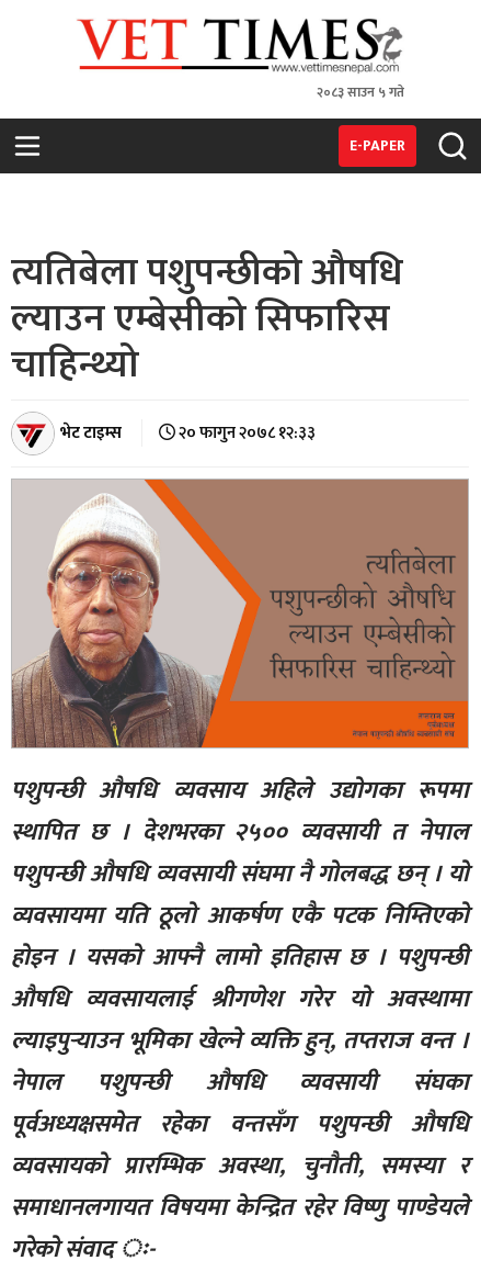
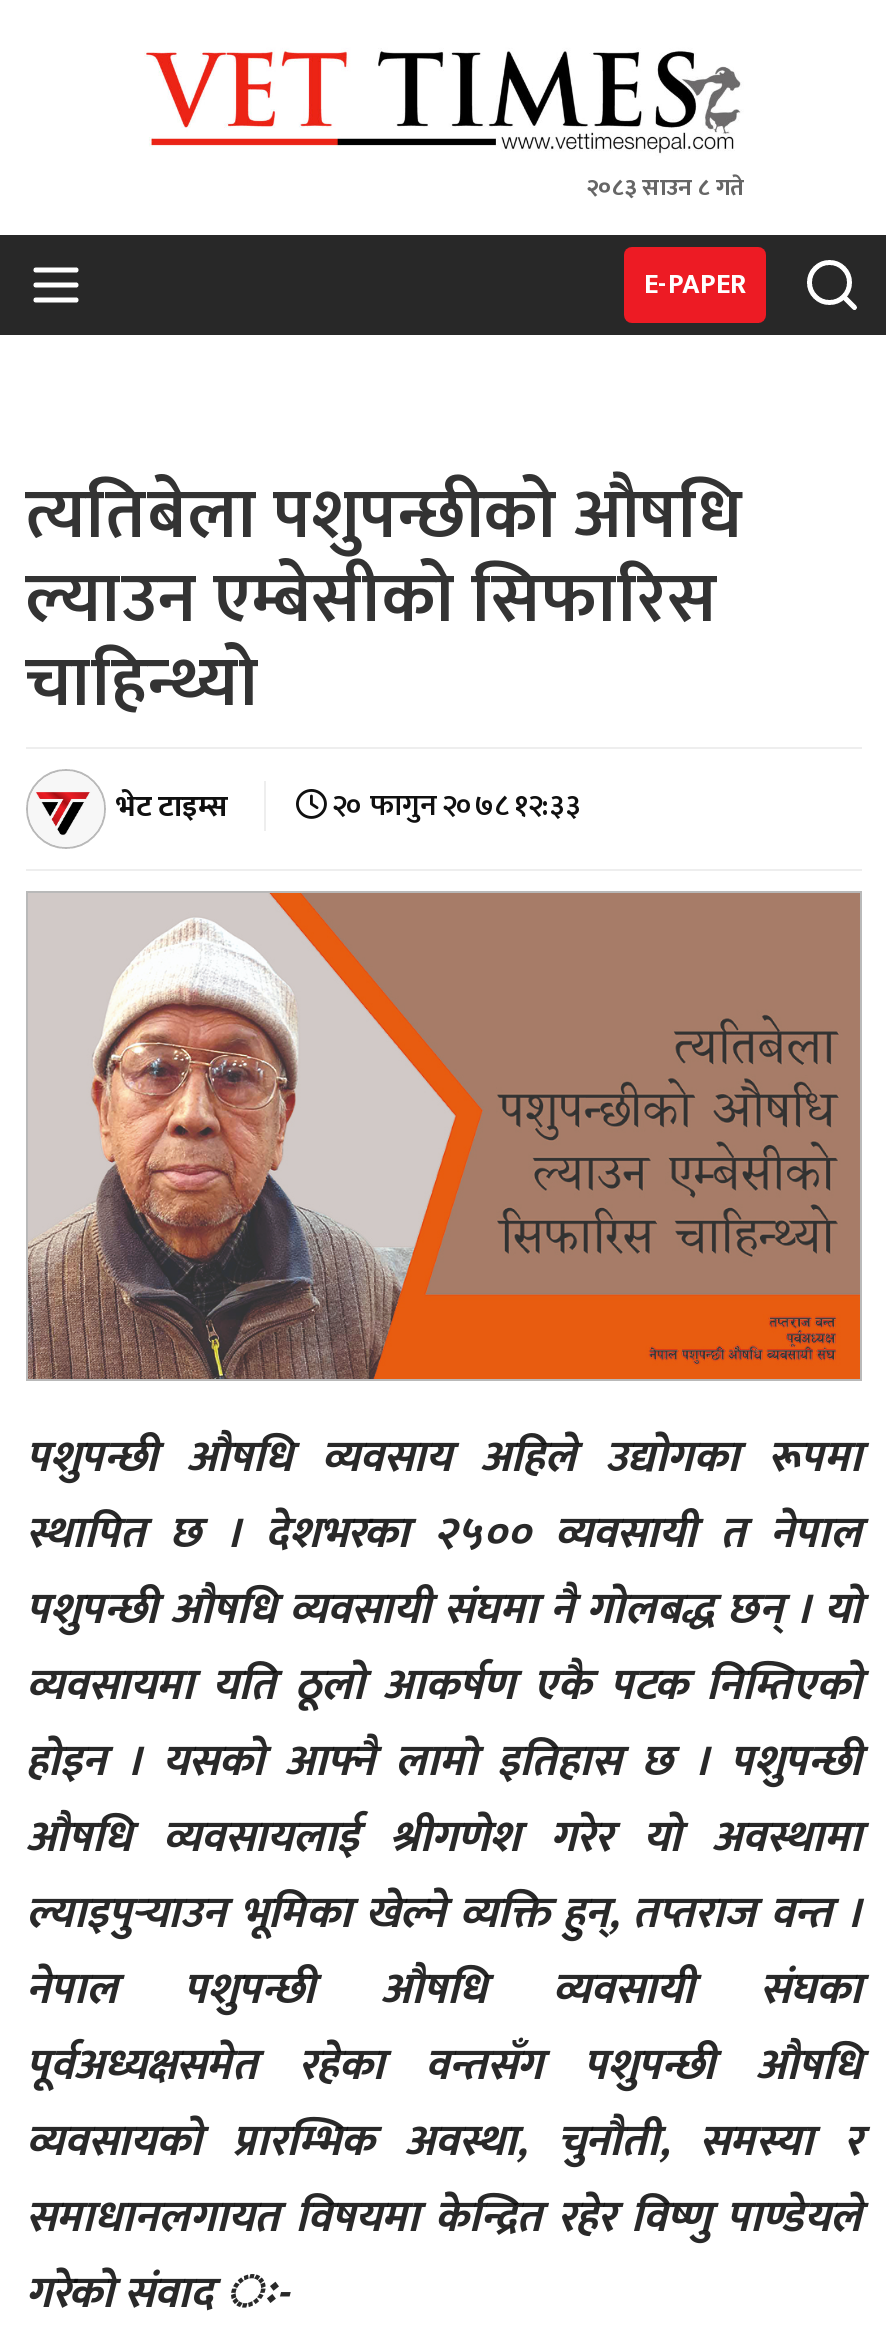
[317,82,404,104] २०८३ साउन ५ गते -> [586,166,744,206] २०८३ साउन ८ गते

